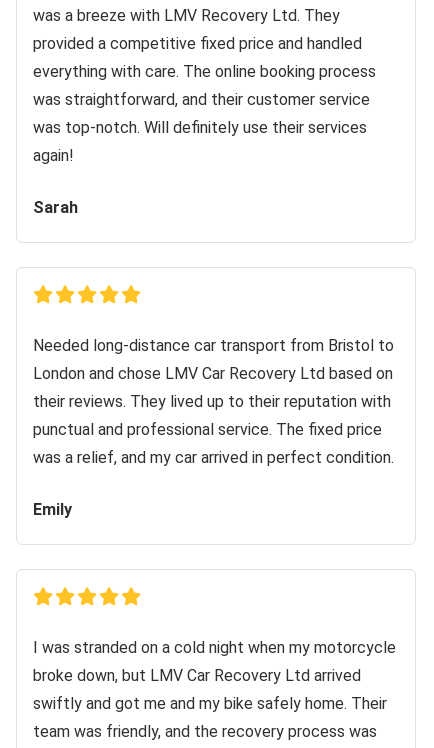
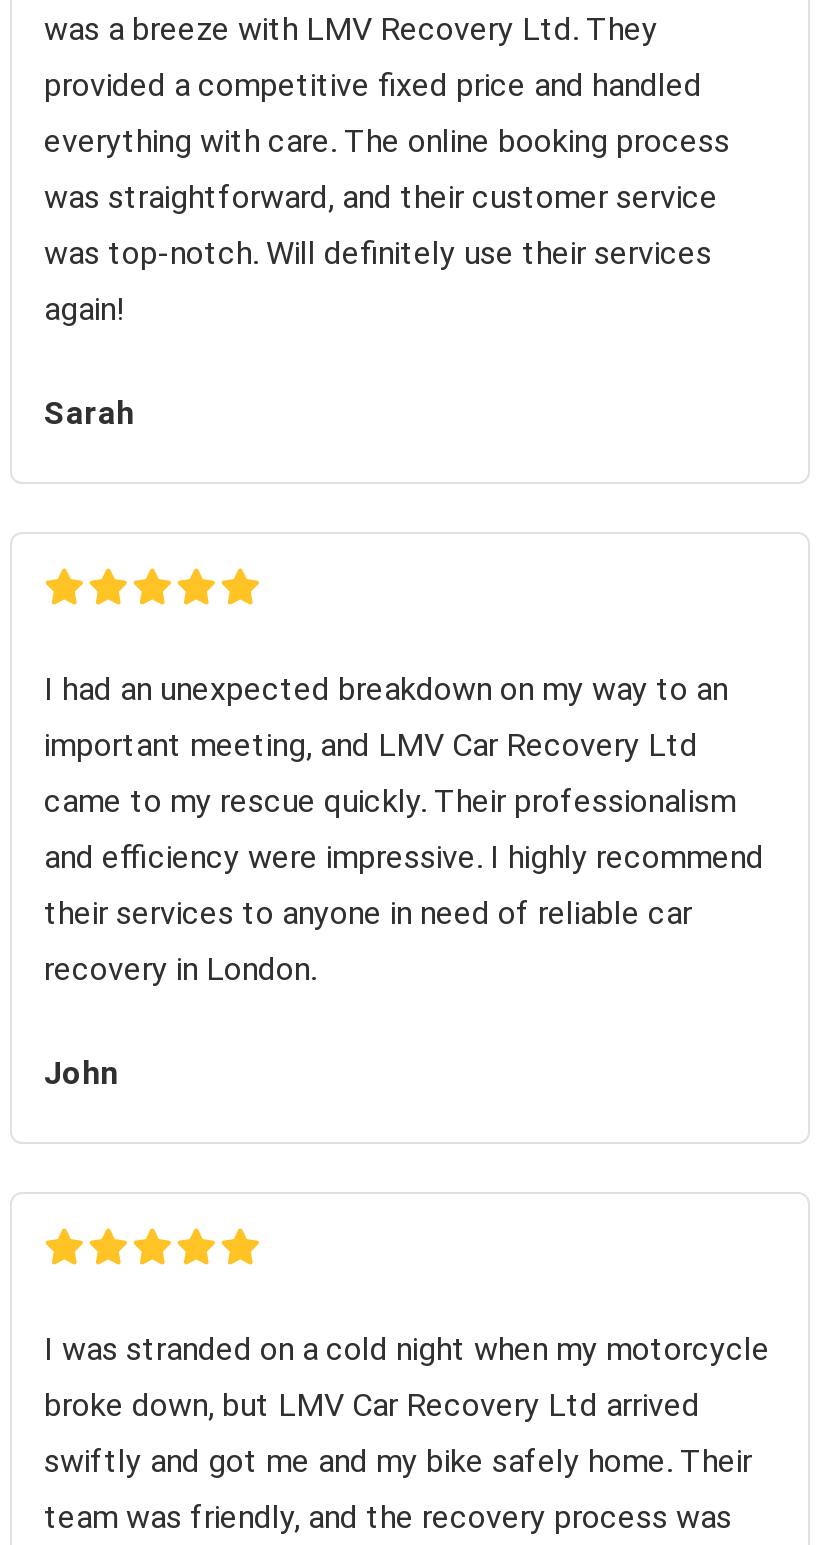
[33,336,394,519] Needed long-distance car transport from Bristol to | London and chose LMV Car Recovery Ltd based on | their reviews. They lived up to their reputation with | punctual and professional service. The fixed price | was a relief, and my car arrived in perfect condition. | Emily -> [44,669,764,1091] I had an unexpected breakdown on my way to an | important meeting, and LMV Car Recovery Ltd | came to my rescue quickly. Their professionalism | and efficiency were impressive. I highly recommend | their services to anyone in need of reliable car | recovery in London. | John

